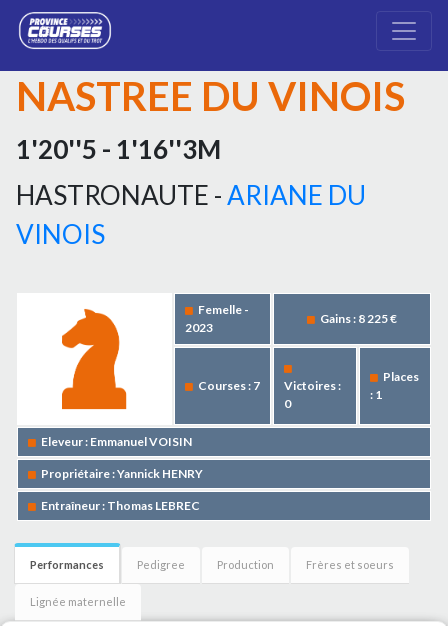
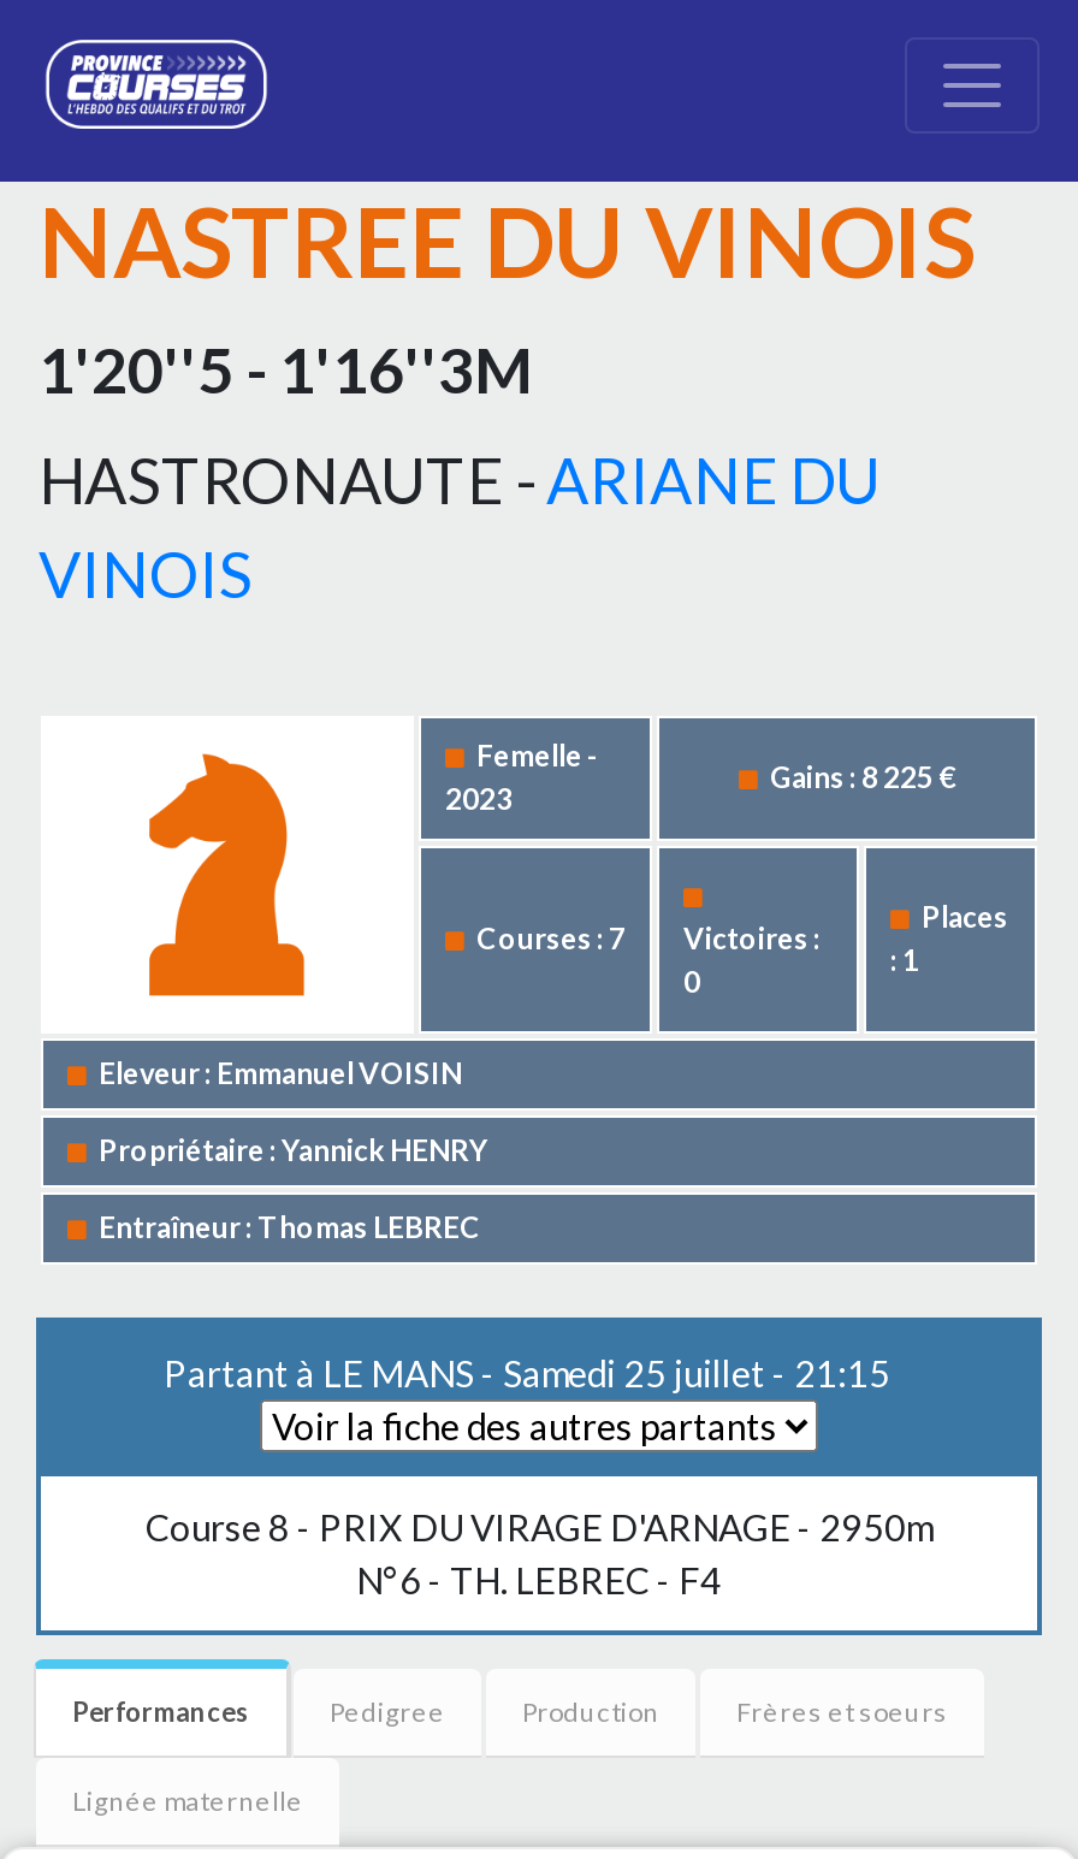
none -> [34,1315,1044,1638] [image] | Partant à LE MANS - Samedi 25 juillet - 21:15
none -> [146,1505,932,1602] Course 8 - PRIX DU VIRAGE D'ARNAGE - 2950m | N°6 - TH. LEBREC - F4

